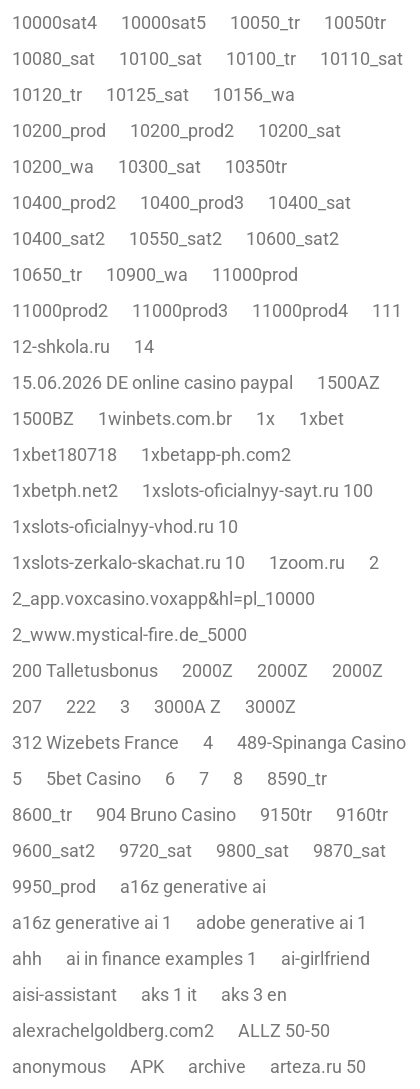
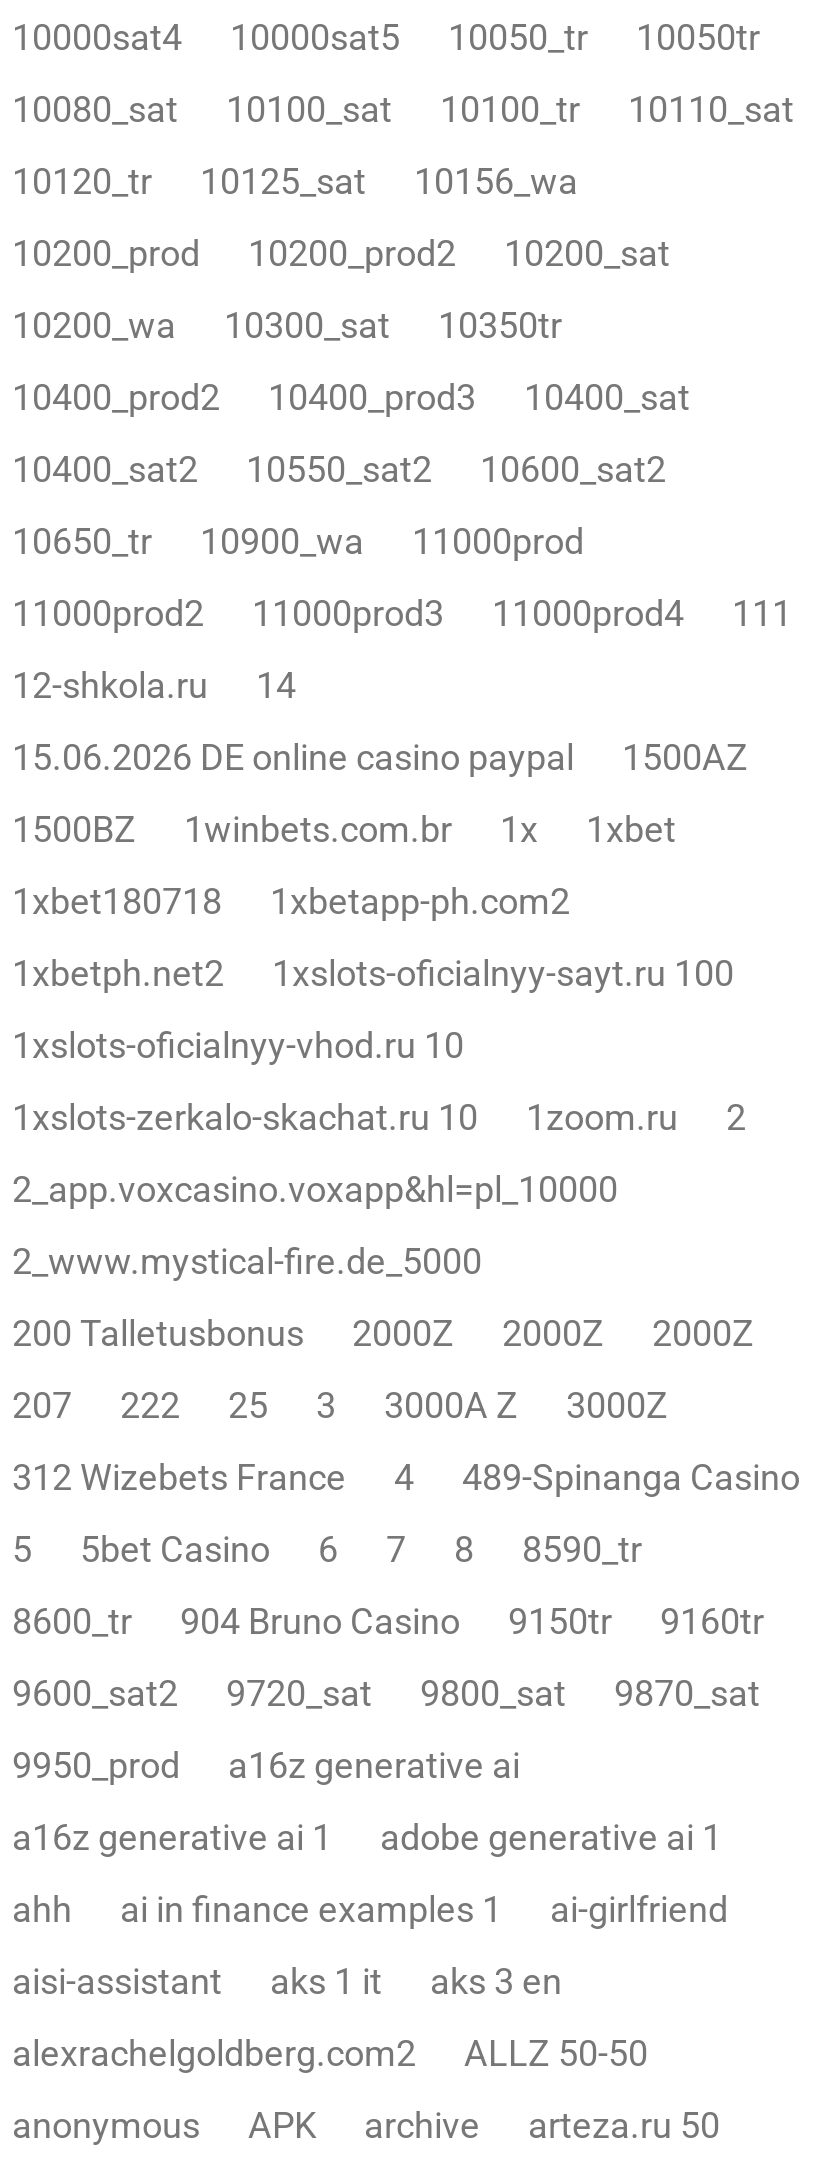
none -> [228,1384,268,1426] 25

